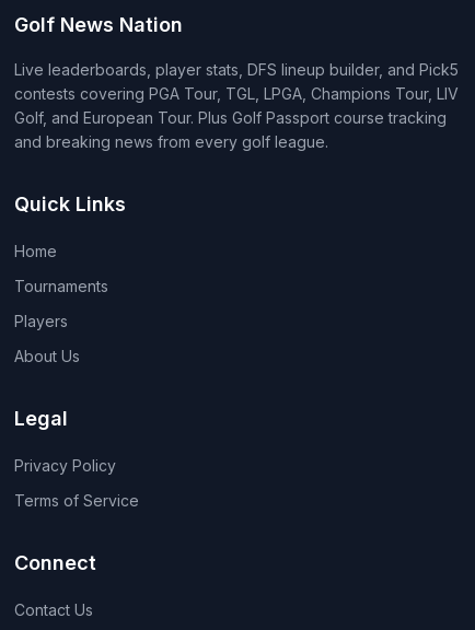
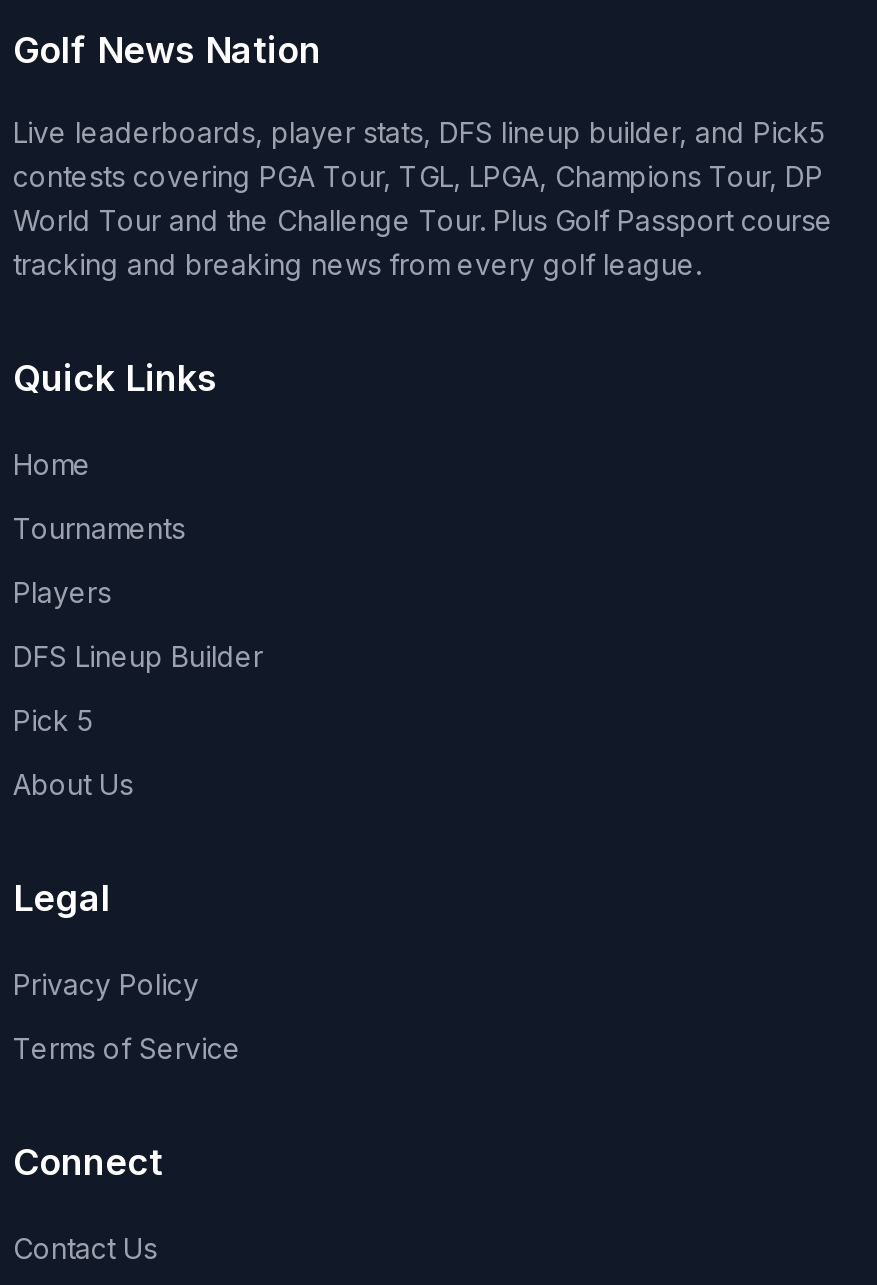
[14,84,459,151] contests covering PGA Tour, TGL, LPGA, Champions Tour, LIV | Golf, and European Tour. Plus Golf Passport course tracking | and breaking news from every golf league. -> [13,159,833,281] contests covering PGA Tour, TGL, LPGA, Champions Tour, DP | World Tour and the Challenge Tour. Plus Golf Passport course | tracking and breaking news from every golf league.
none -> [13,639,263,737] DFS Lineup Builder | Pick 5

